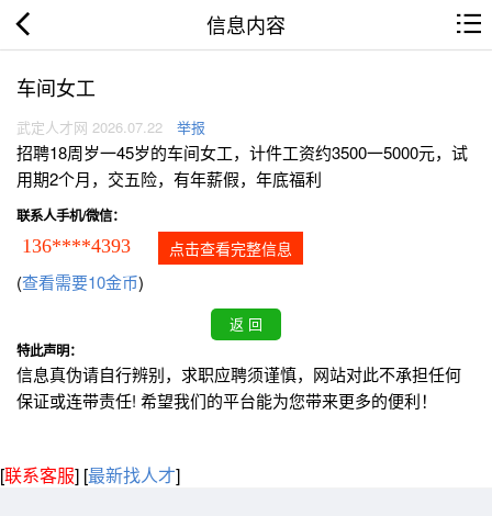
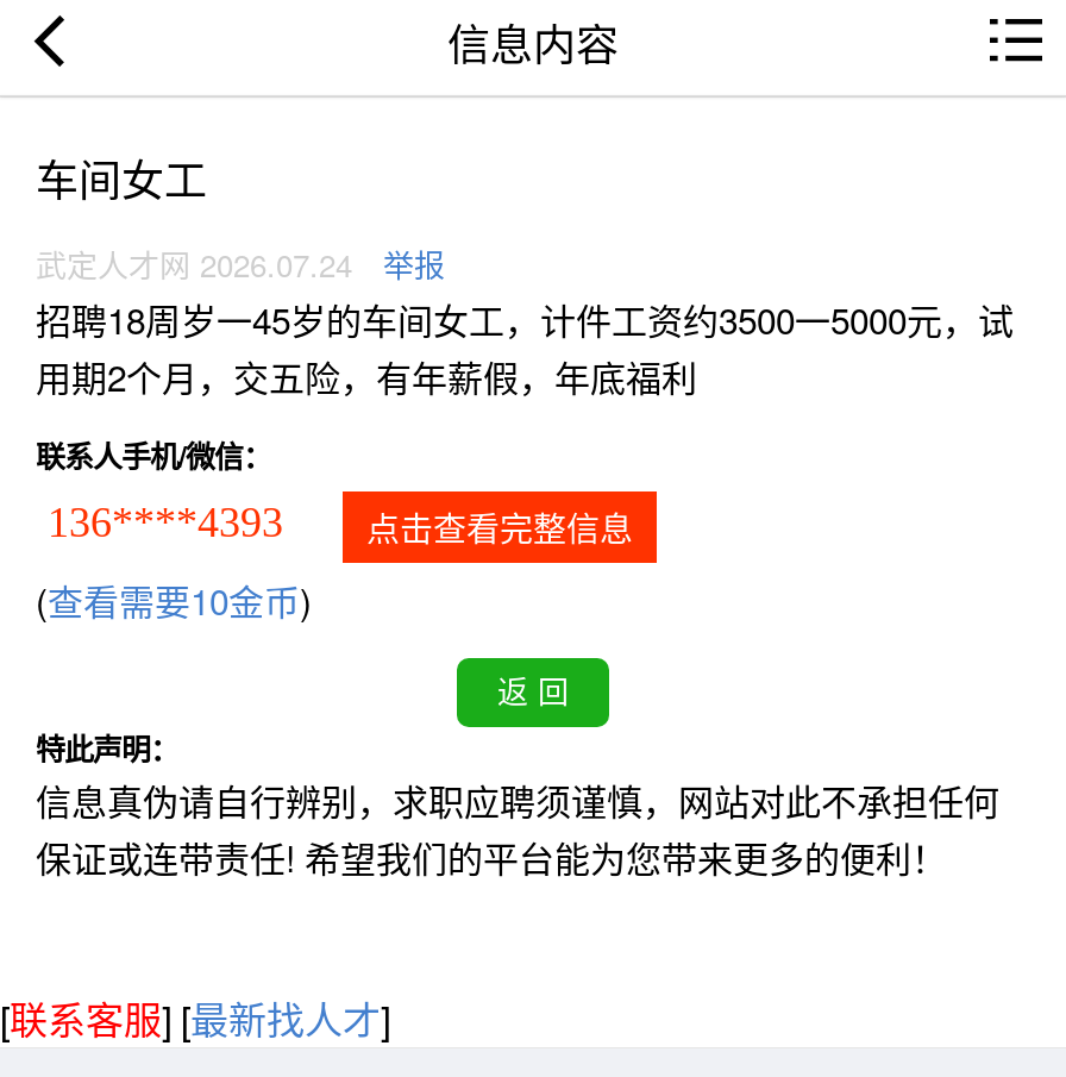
[16,117,205,137] 武定人才网 2026.07.22 举报 -> [36,242,445,287] 武定人才网 2026.07.24 举报

